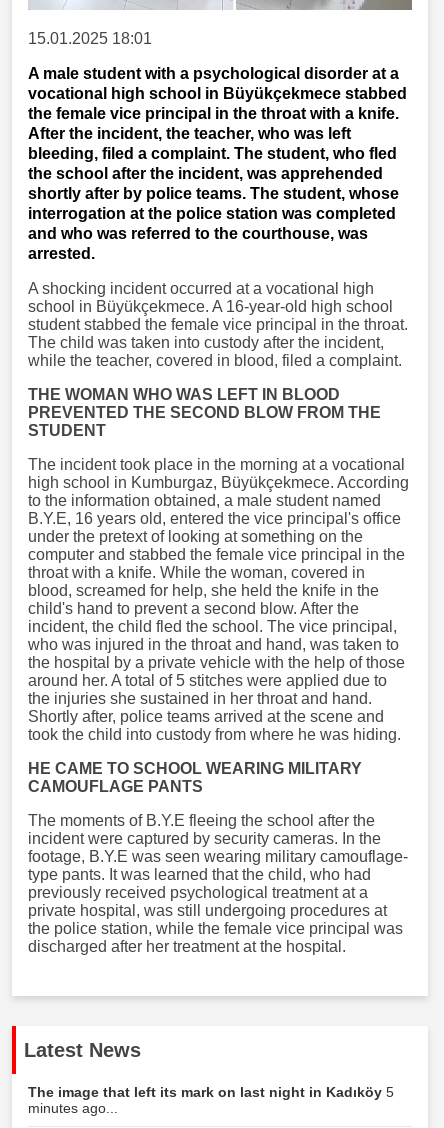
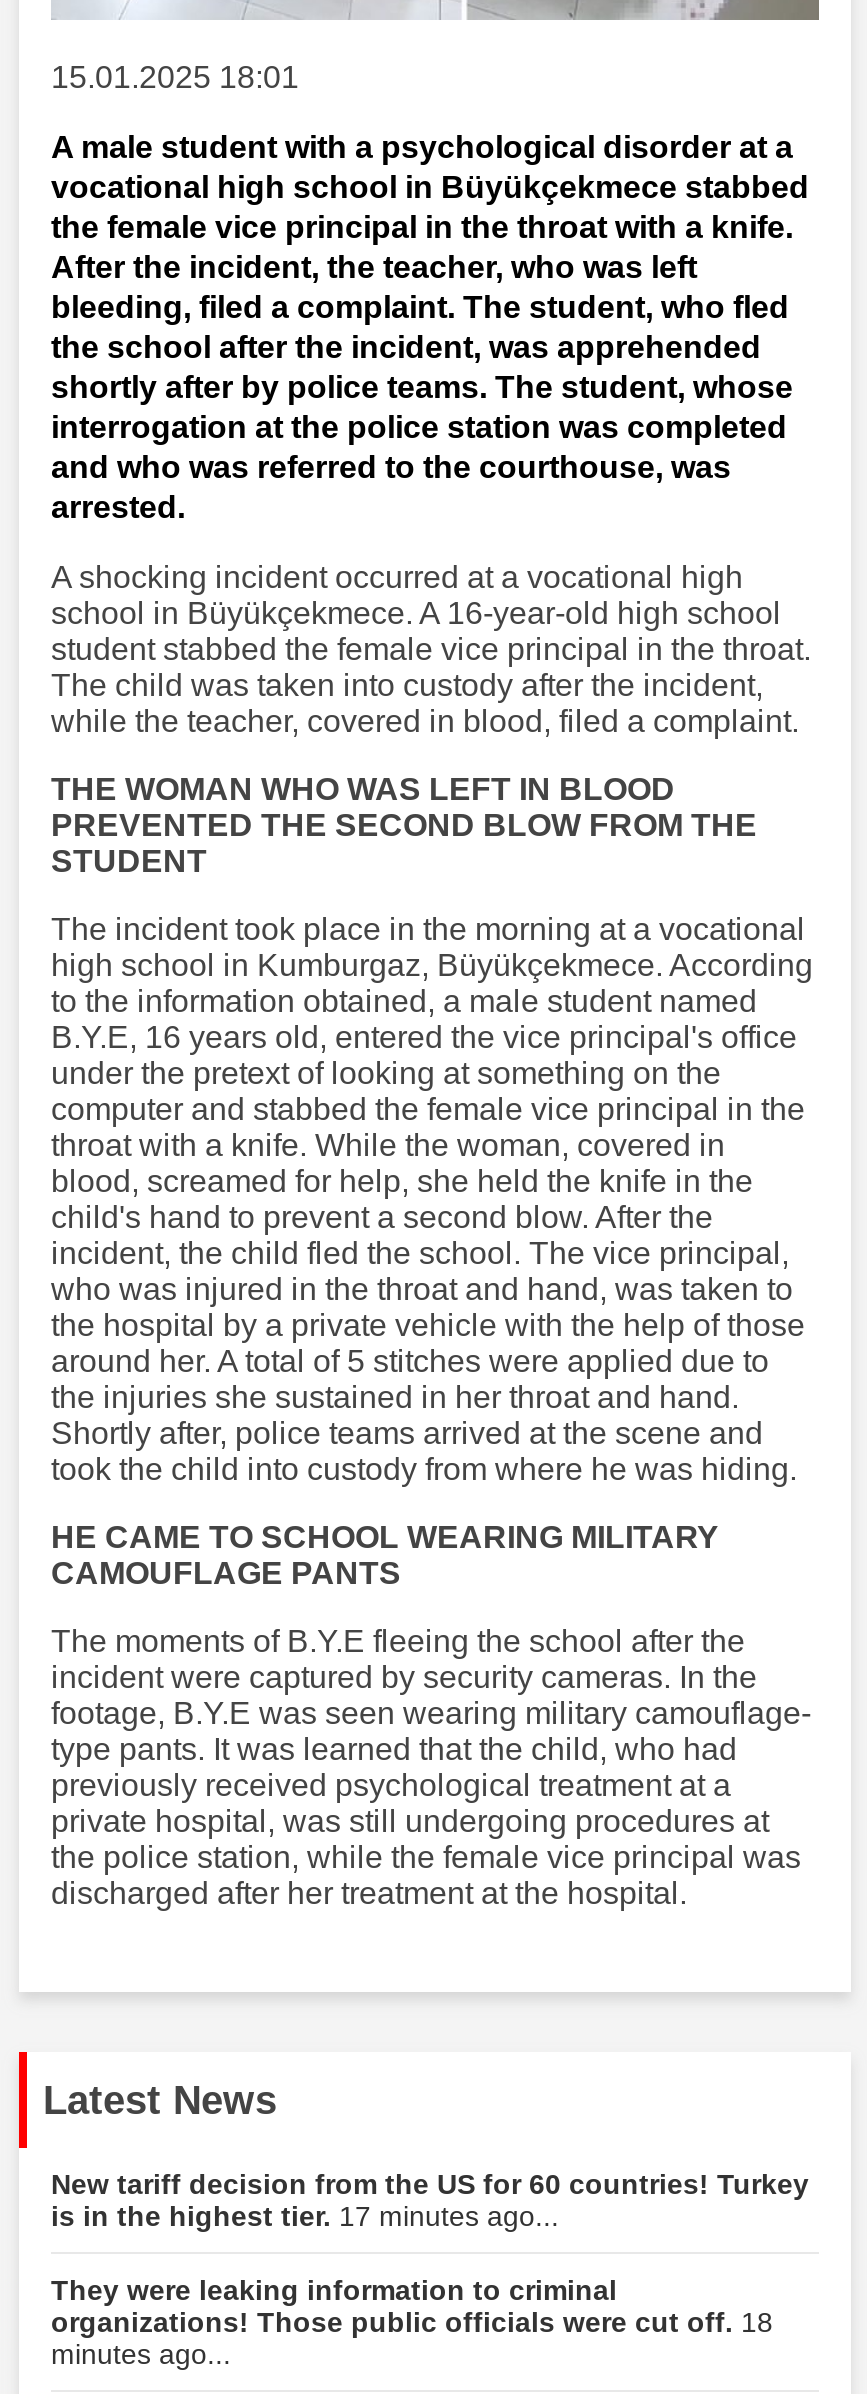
[28,1084,394,1100] The image that left its mark on last night in Kadıköy 5 -> [51,2168,809,2338] New tariff decision from the US for 60 countries! Turkey | is in the highest tier. 17 minutes ago... | They were leaking information to criminal | organizations! Those public officials were cut off. 18

